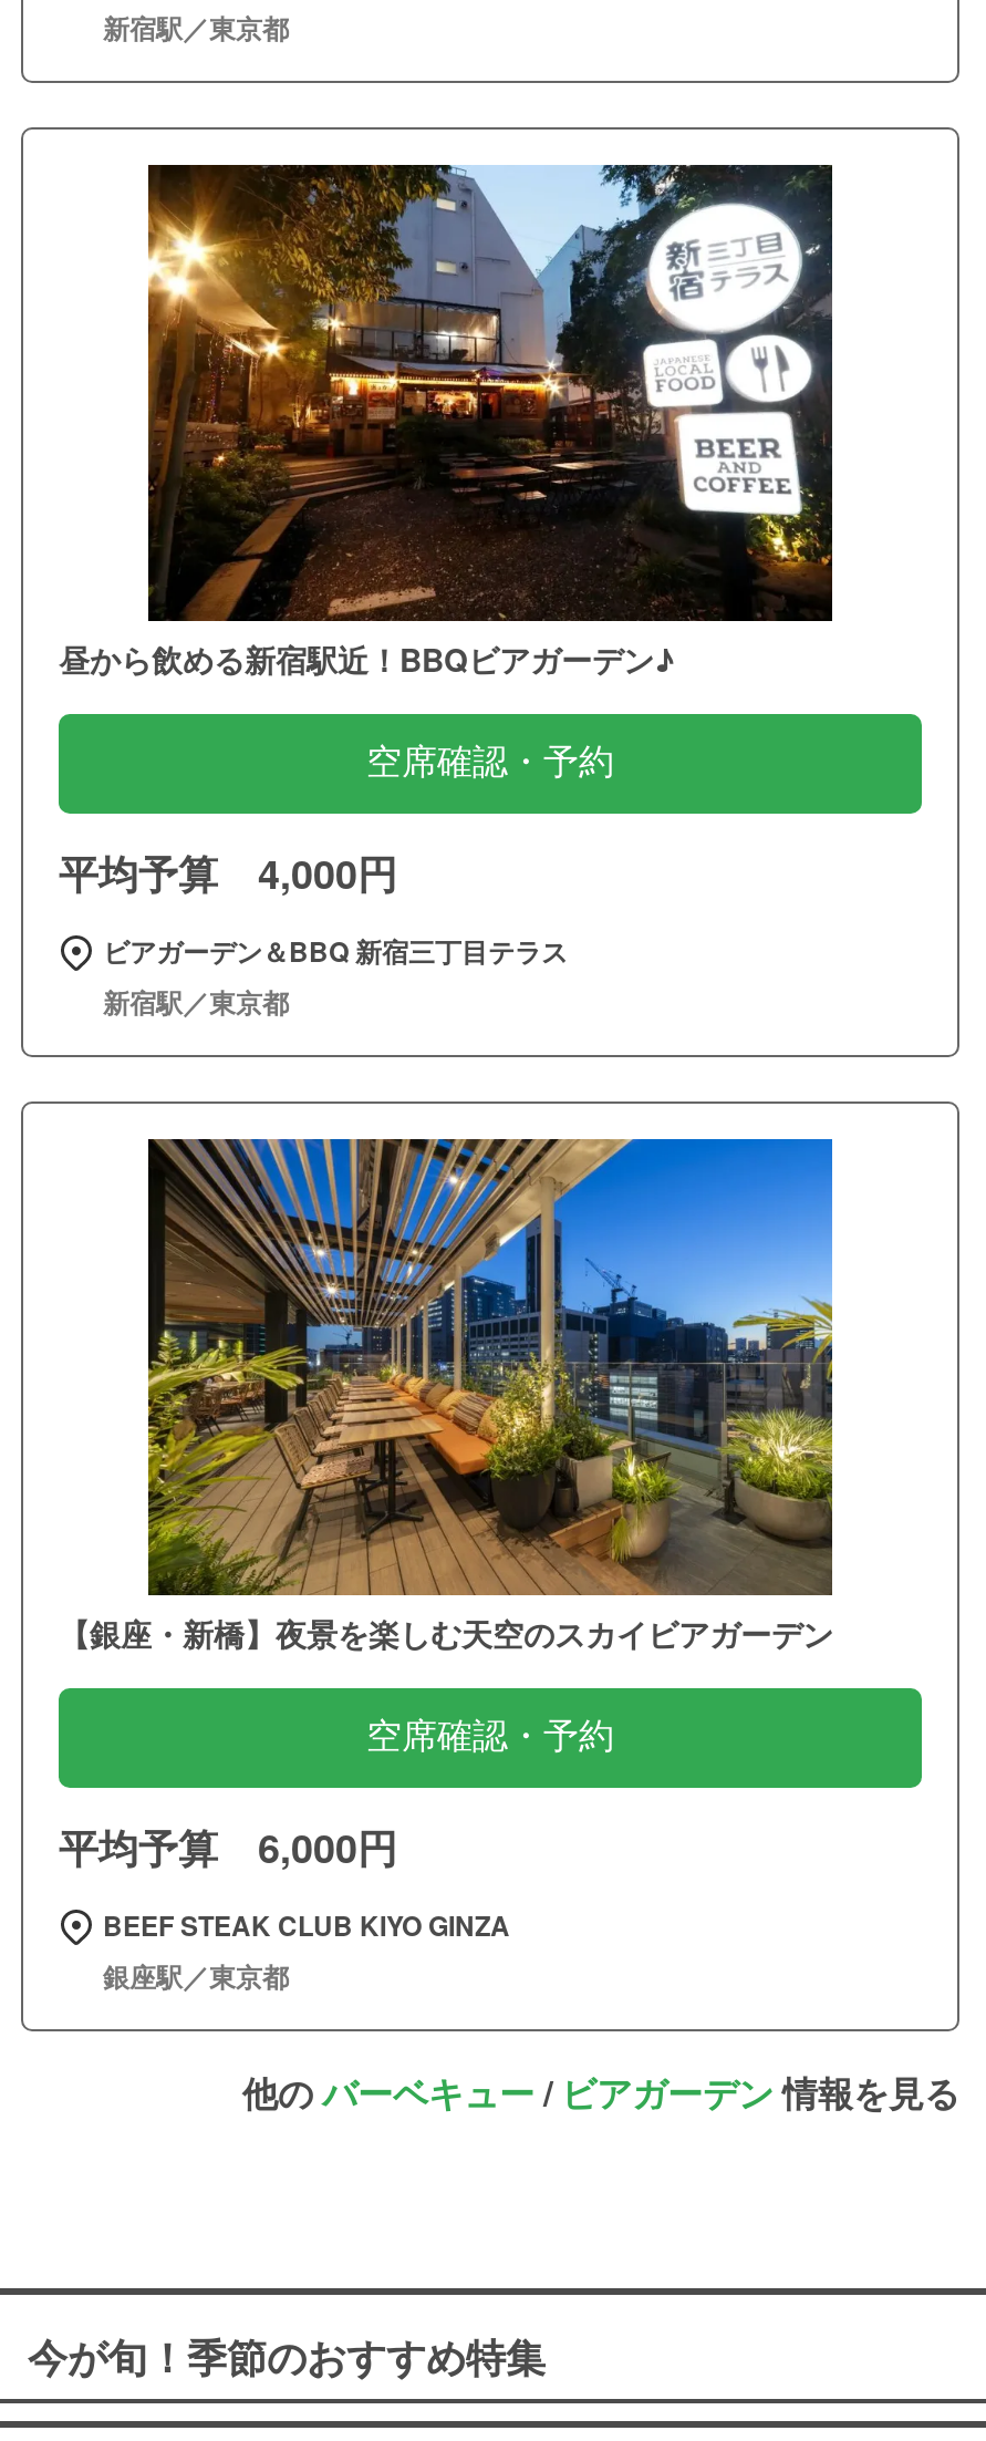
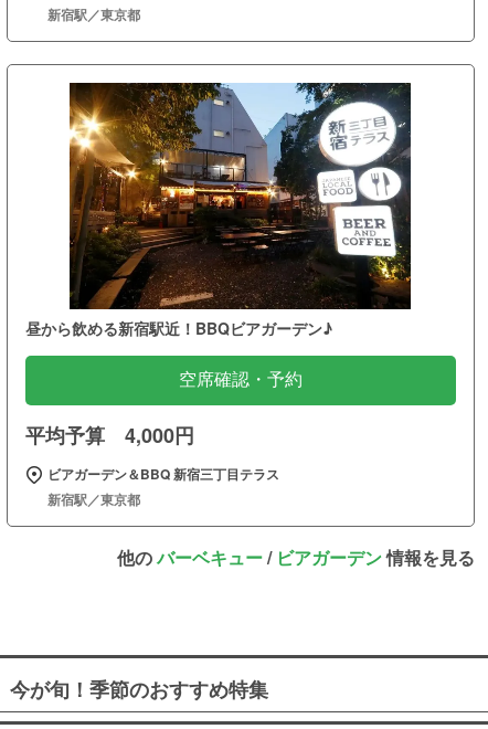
[59,1136,833,1996] [image] | 【銀座・新橋】夜景を楽しむ天空のスカイビアガーデン | 空席確認・予約 | 平均予算 6,000円 | BEEF STEAK CLUB KIYO GINZA | 銀座駅／東京都 -> none

